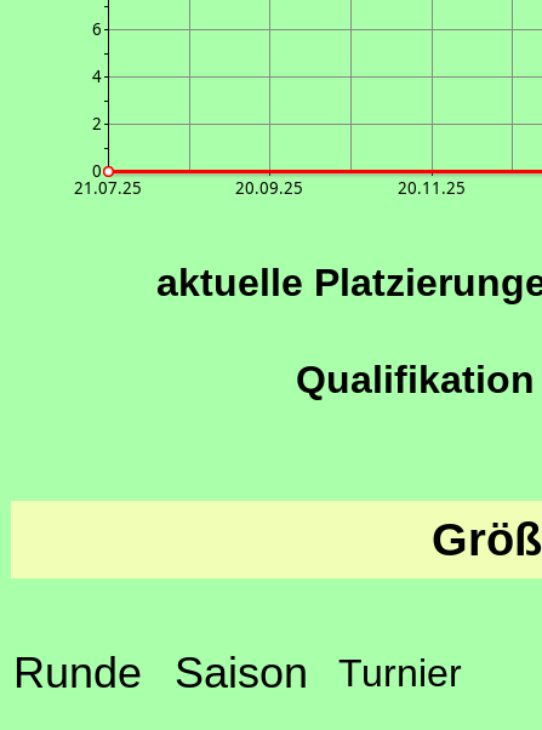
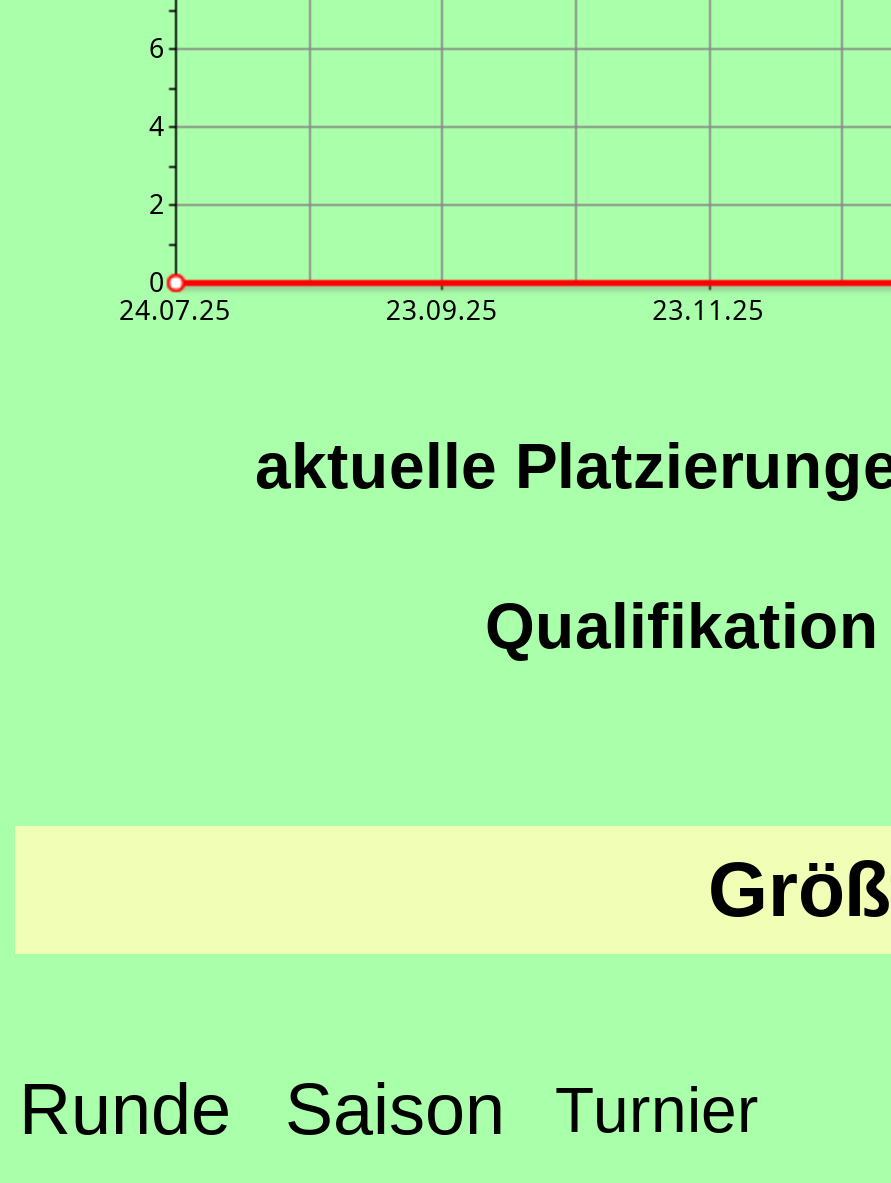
[74,178,142,199] 21.07.25 -> [119,293,231,329] 24.07.25
[236,178,303,199] 20.09.25 -> [386,293,498,329] 23.09.25
[397,178,465,199] 20.11.25 -> [652,293,764,329] 23.11.25

